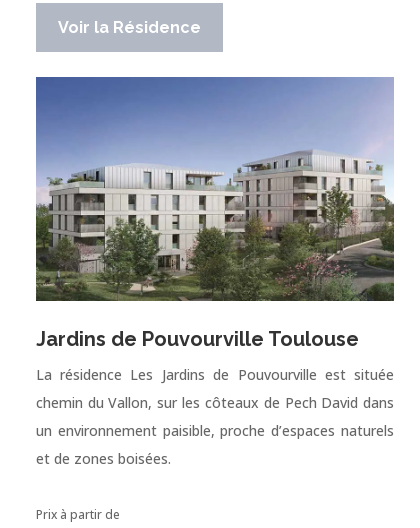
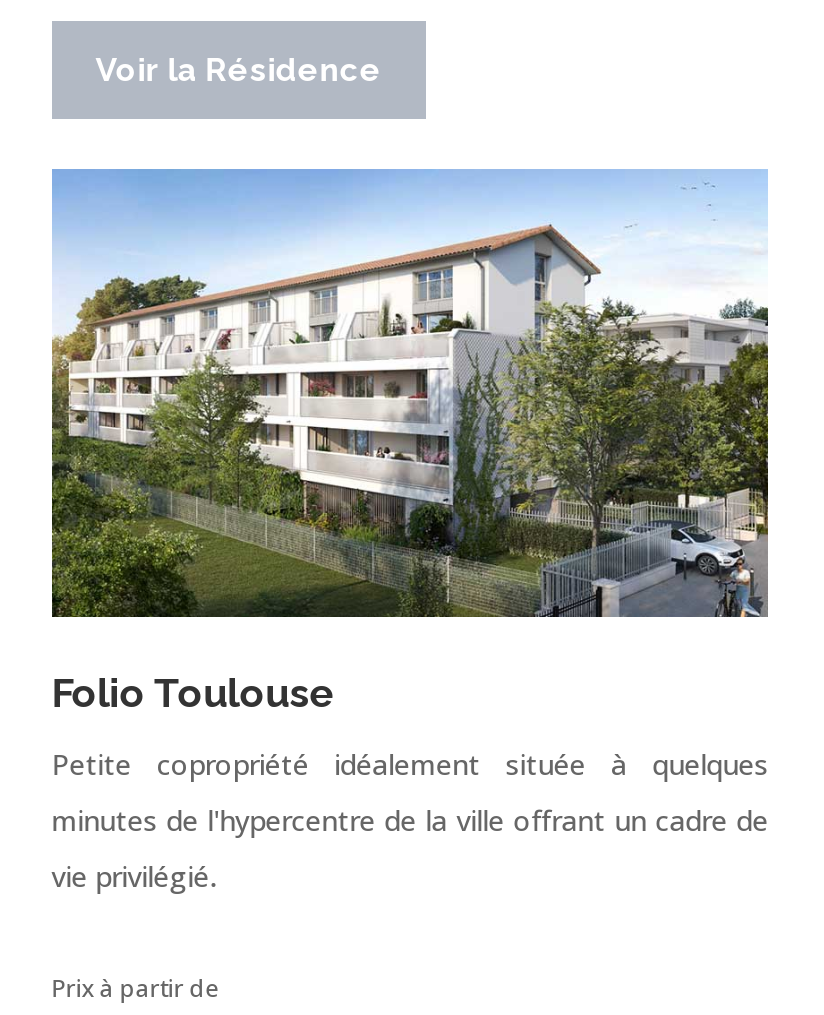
[36,77,394,468] [image] | Jardins de Pouvourville Toulouse | La résidence Les Jardins de Pouvourville est située | chemin du Vallon, sur les côteaux de Pech David dans | un environnement paisible, proche d’espaces naturels | et de zones boisées. -> [52,170,770,896] [image] | Folio Toulouse | Petite copropriété idéalement située à quelques | minutes de l'hypercentre de la ville offrant un cadre de | vie privilégié.

